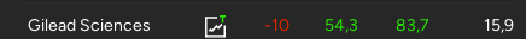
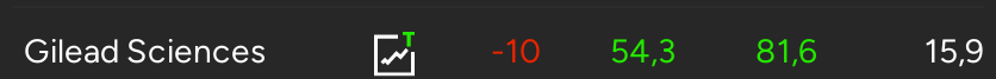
[264,15,429,35] -10 54,3 83,7 -> [491,32,817,72] -10 54,3 81,6

